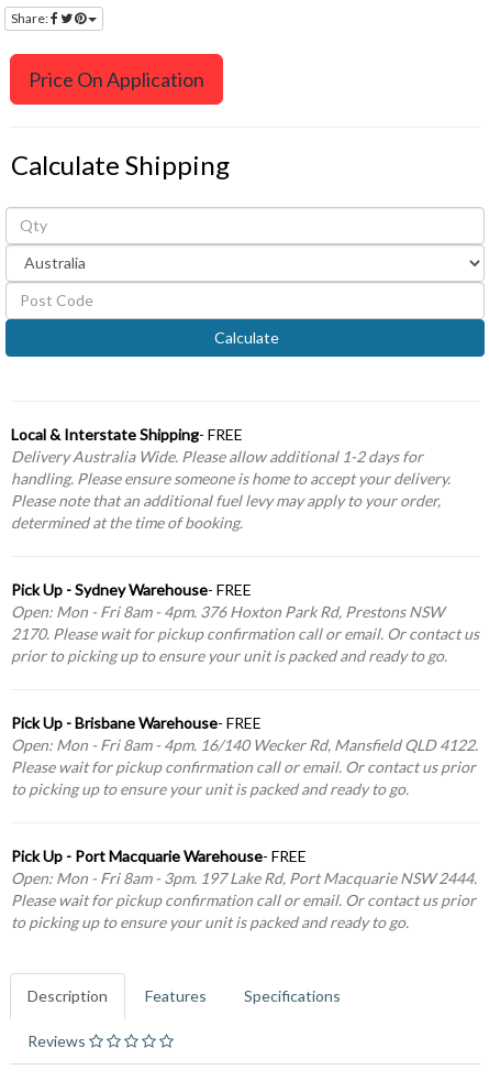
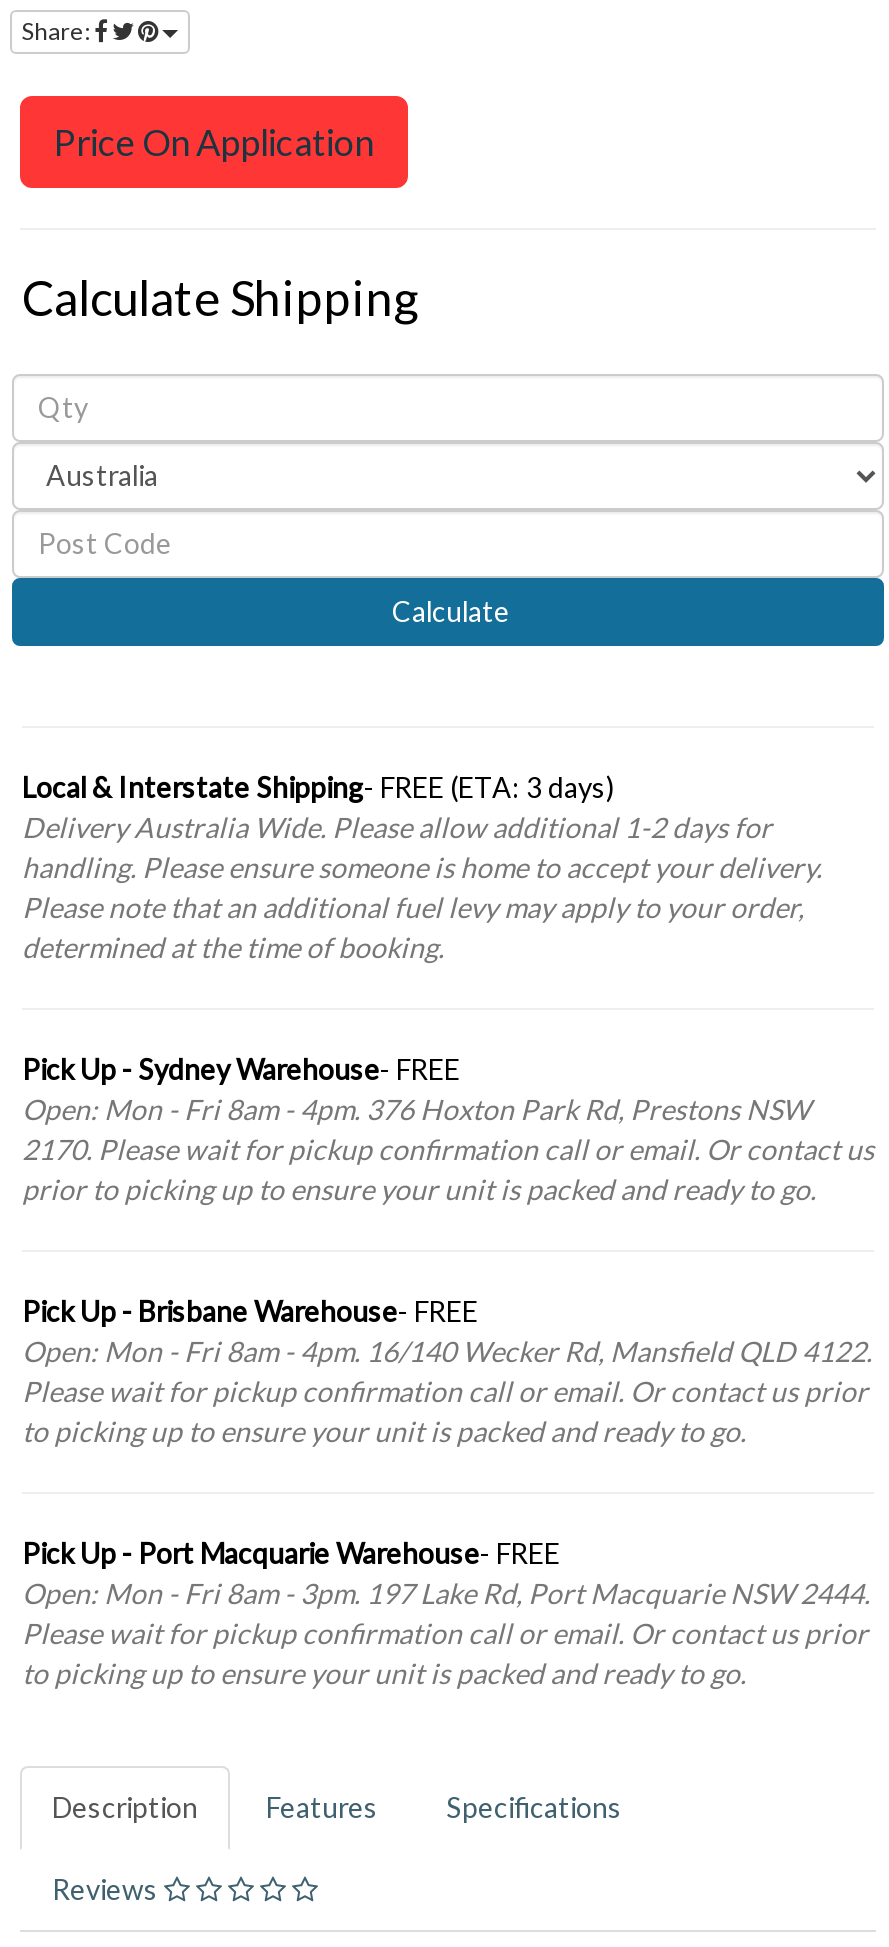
[11,425,243,444] Local & Interstate Shipping - FREE -> [22,770,614,804] Local & Interstate Shipping - FREE (ETA: 3 days)

